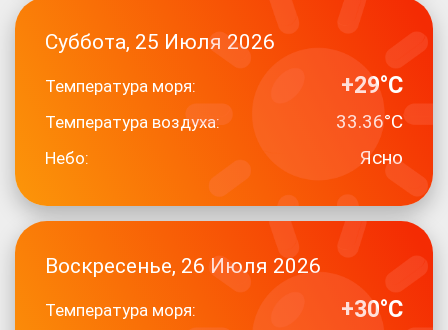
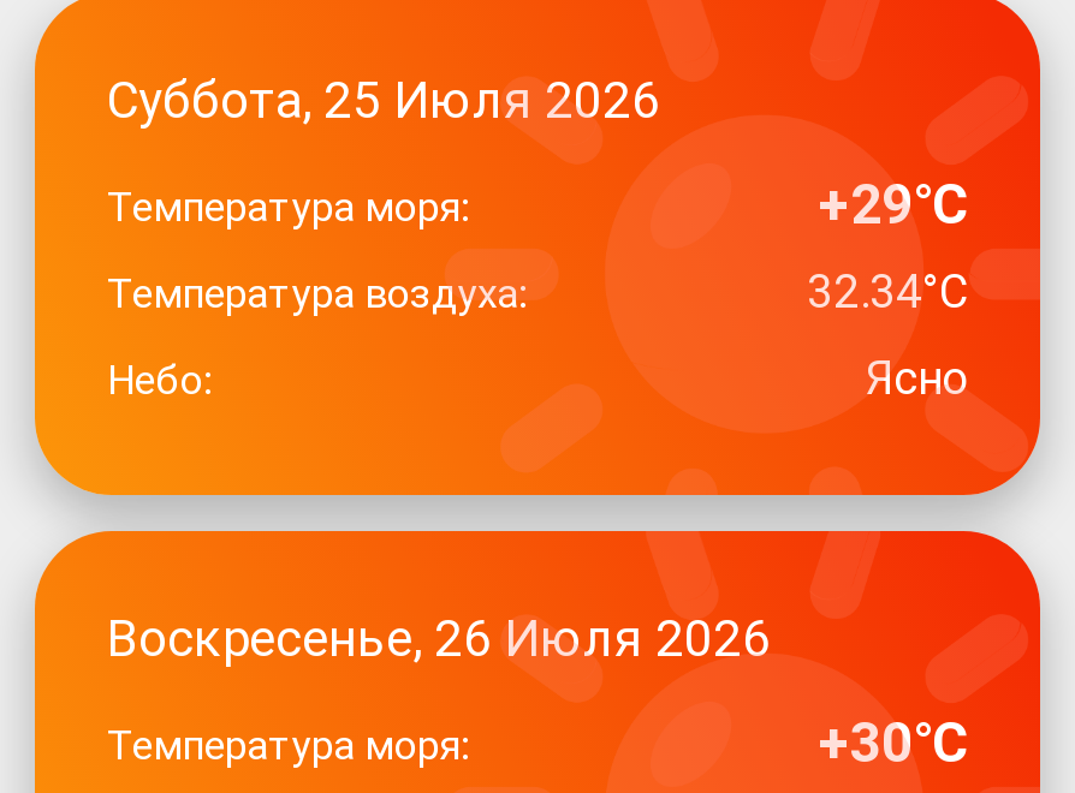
[336,110,403,133] 33.36°C -> [807,265,968,320] 32.34°C

